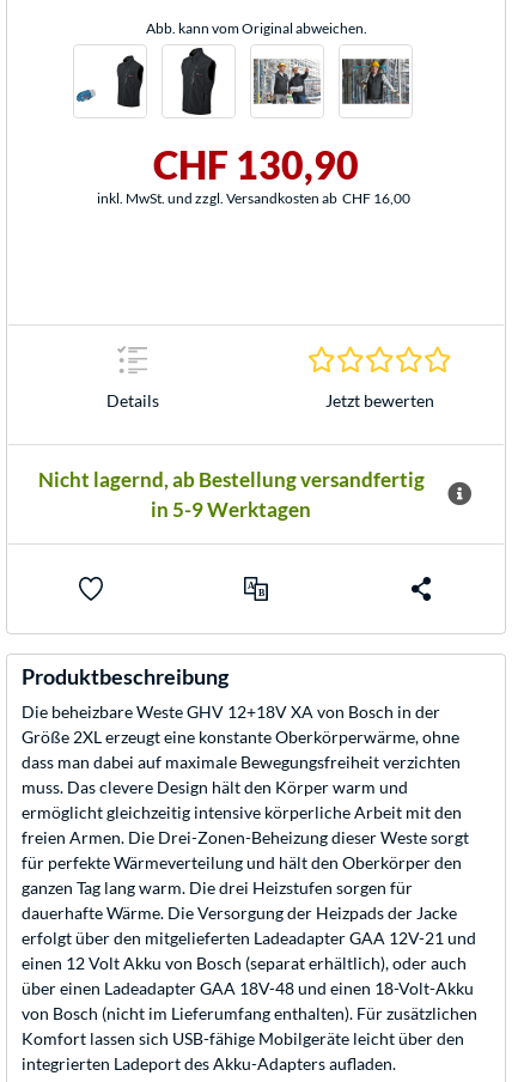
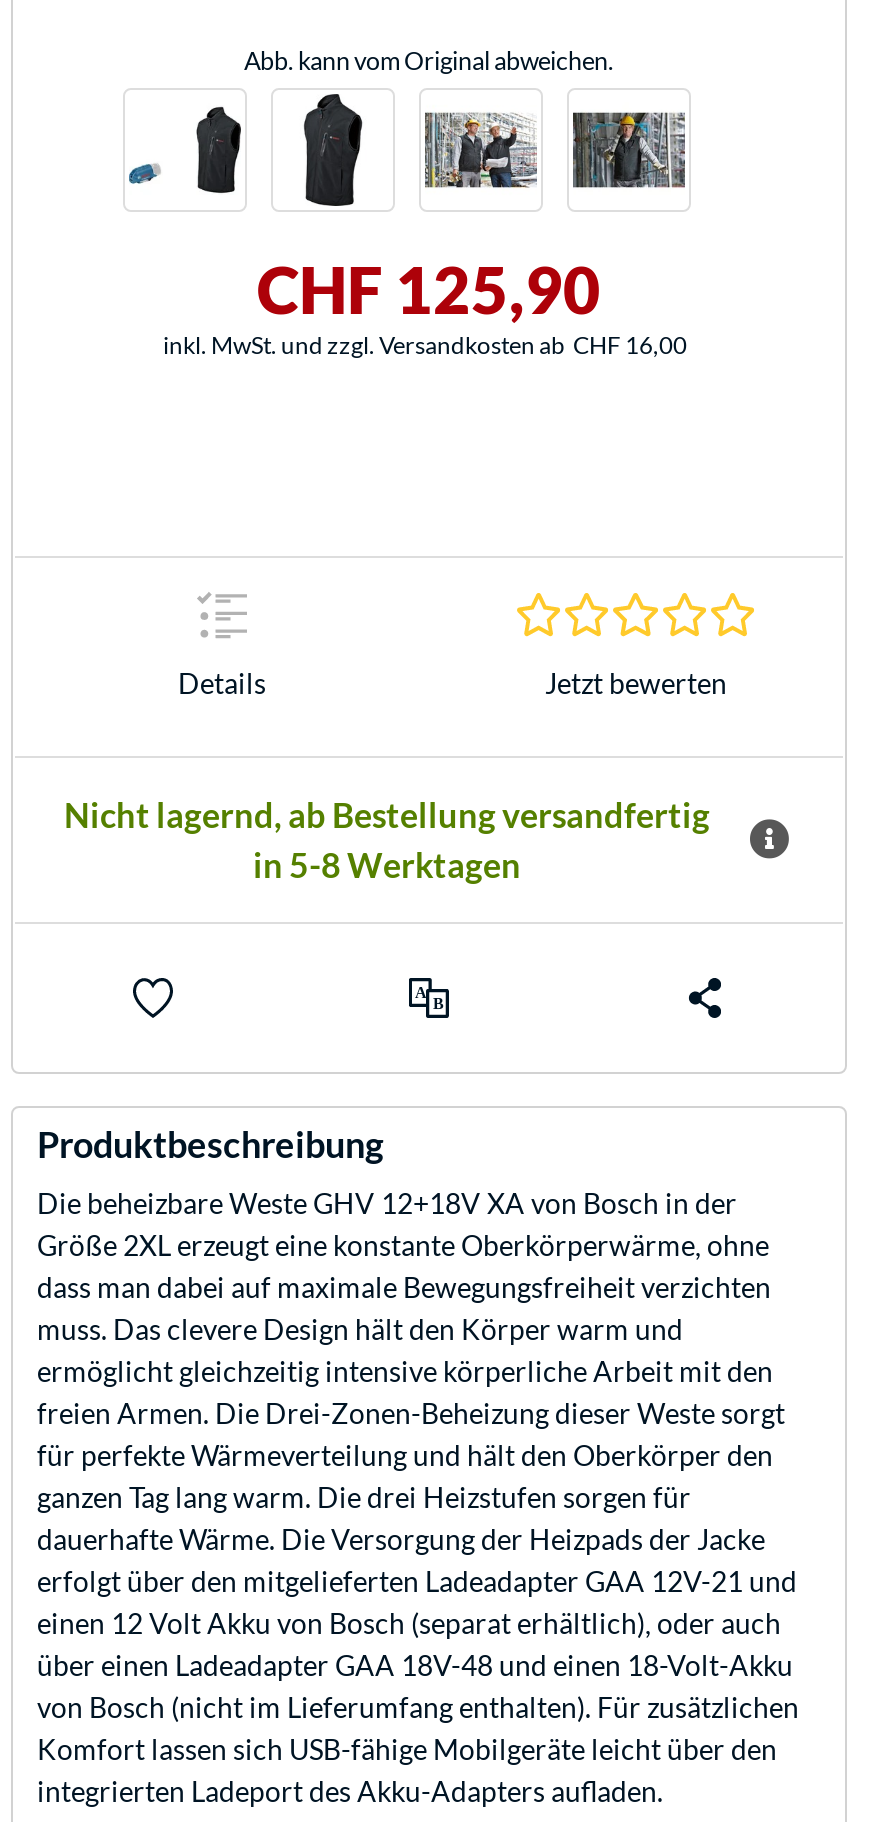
[153,141,359,188] CHF 130,90 -> [257,250,601,328] CHF 125,90
[151,497,311,522] in 5-9 Werktagen -> [253,844,521,886] in 5-8 Werktagen

